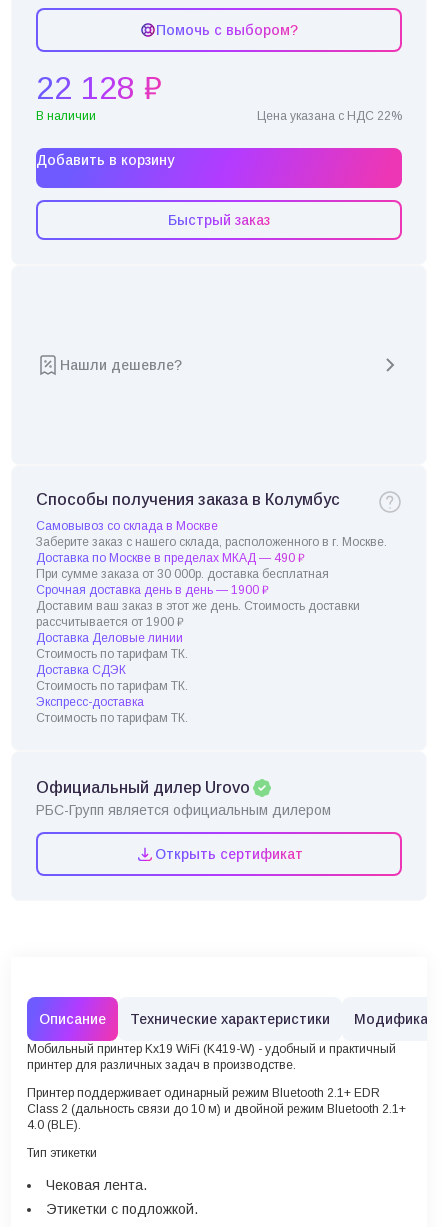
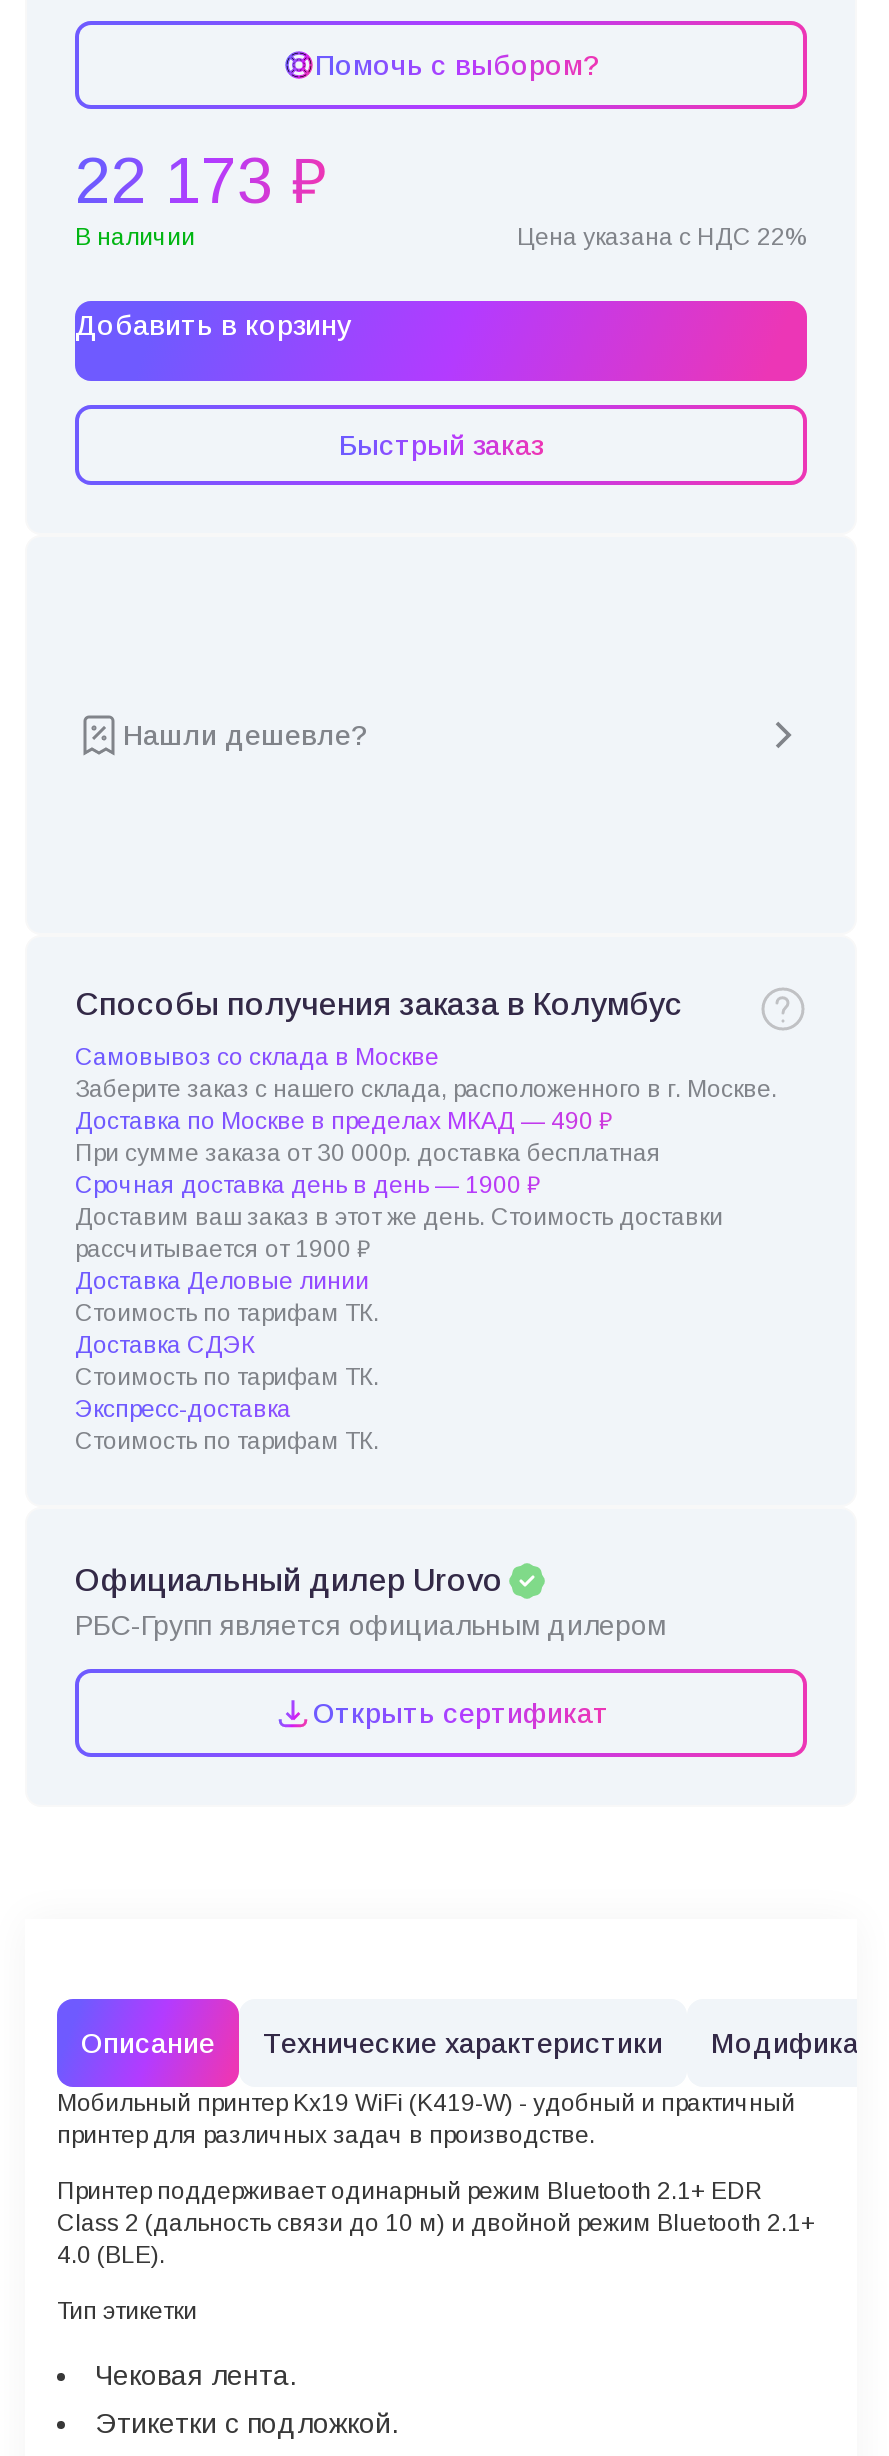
[36,70,162,106] 22 128 ₽ -> [75,145,327,217] 22 173 ₽

